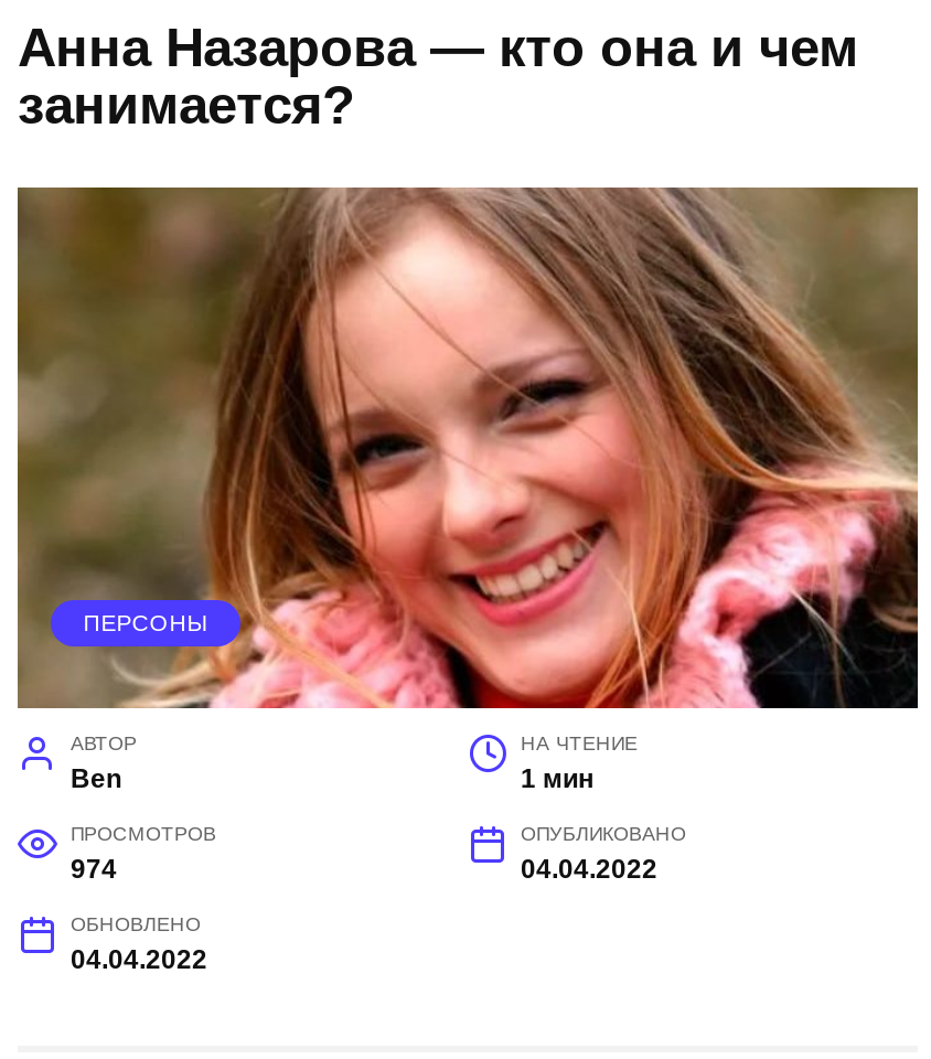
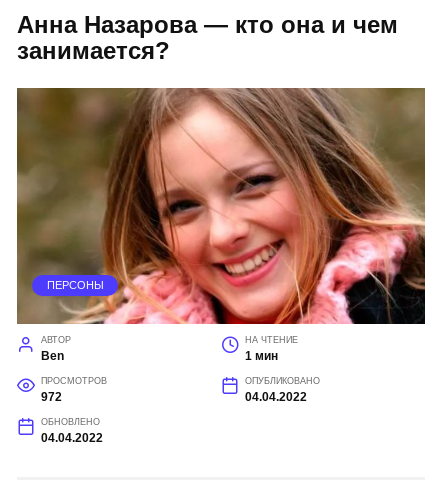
[71,853,117,884] 974 -> [41,390,62,404] 972

